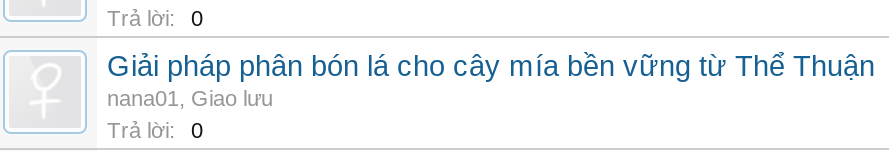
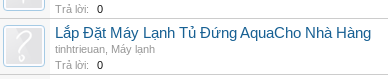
[107,50,875,110] Giải pháp phân bón lá cho cây mía bền vững từ Thể Thuận | nana01, Giao lưu -> [55,25,371,55] Lắp Đặt Máy Lạnh Tủ Đứng AquaCho Nhà Hàng | tinhtrieuan, Máy lạnh

